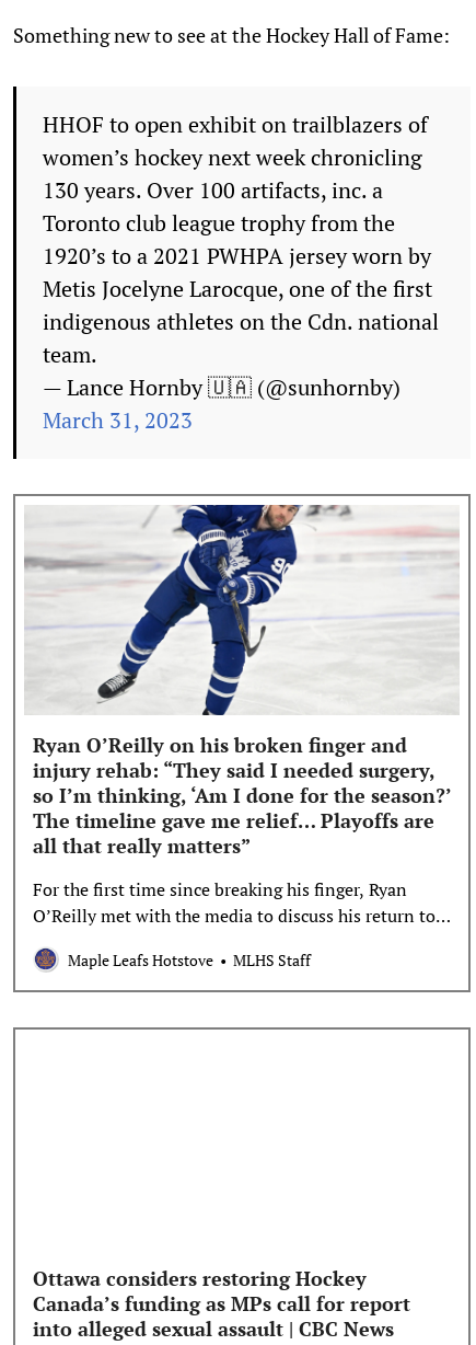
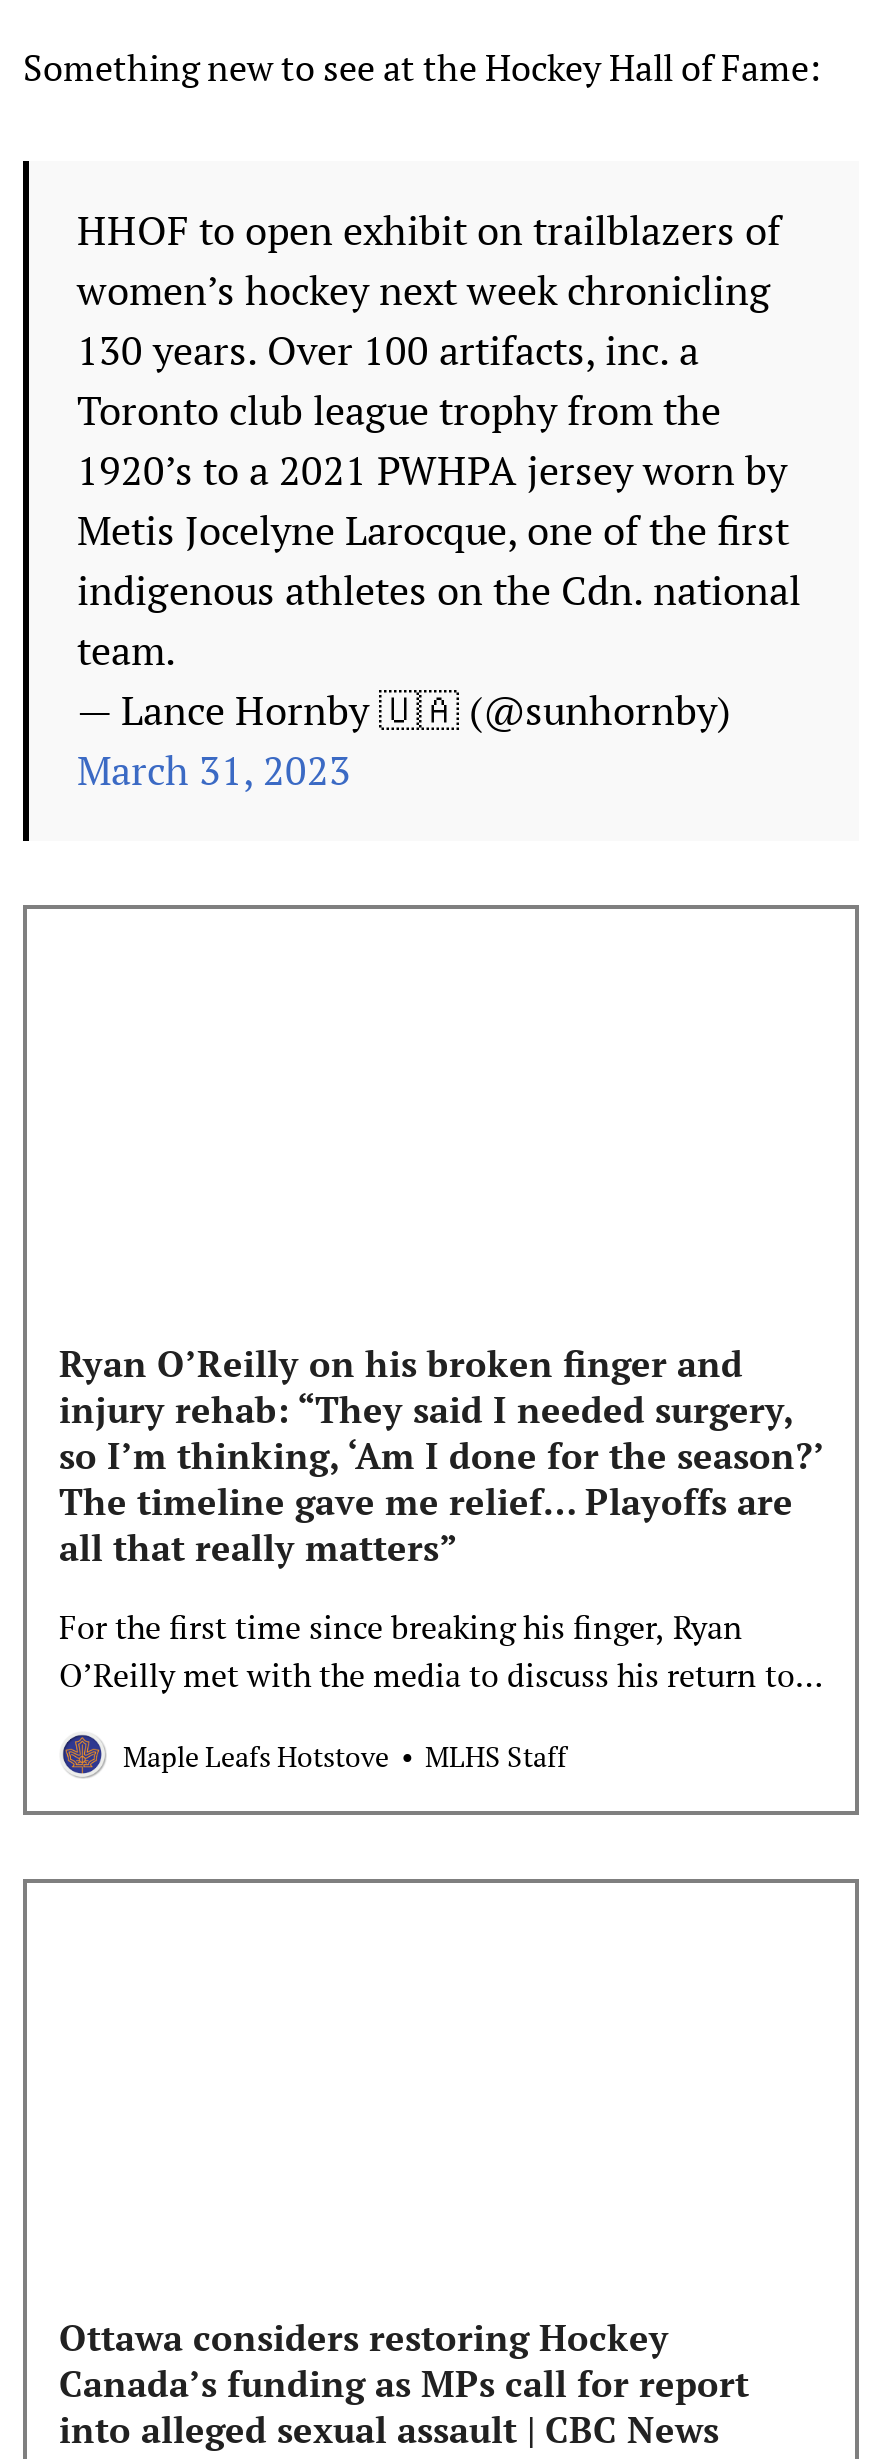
[23,504,460,716] [image] -> none

